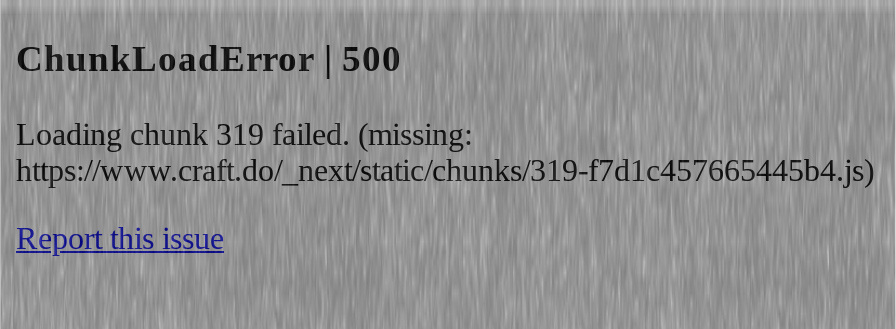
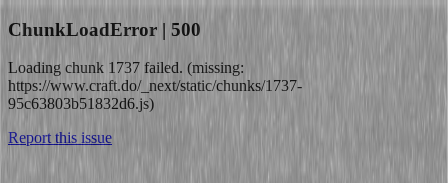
[16,118,874,188] Loading chunk 319 failed. (missing: | https://www.craft.do/_next/static/chunks/319-f7d1c457665445b4.js) -> [8,59,302,112] Loading chunk 1737 failed. (missing: | https://www.craft.do/_next/static/chunks/1737- | 95c63803b51832d6.js)

